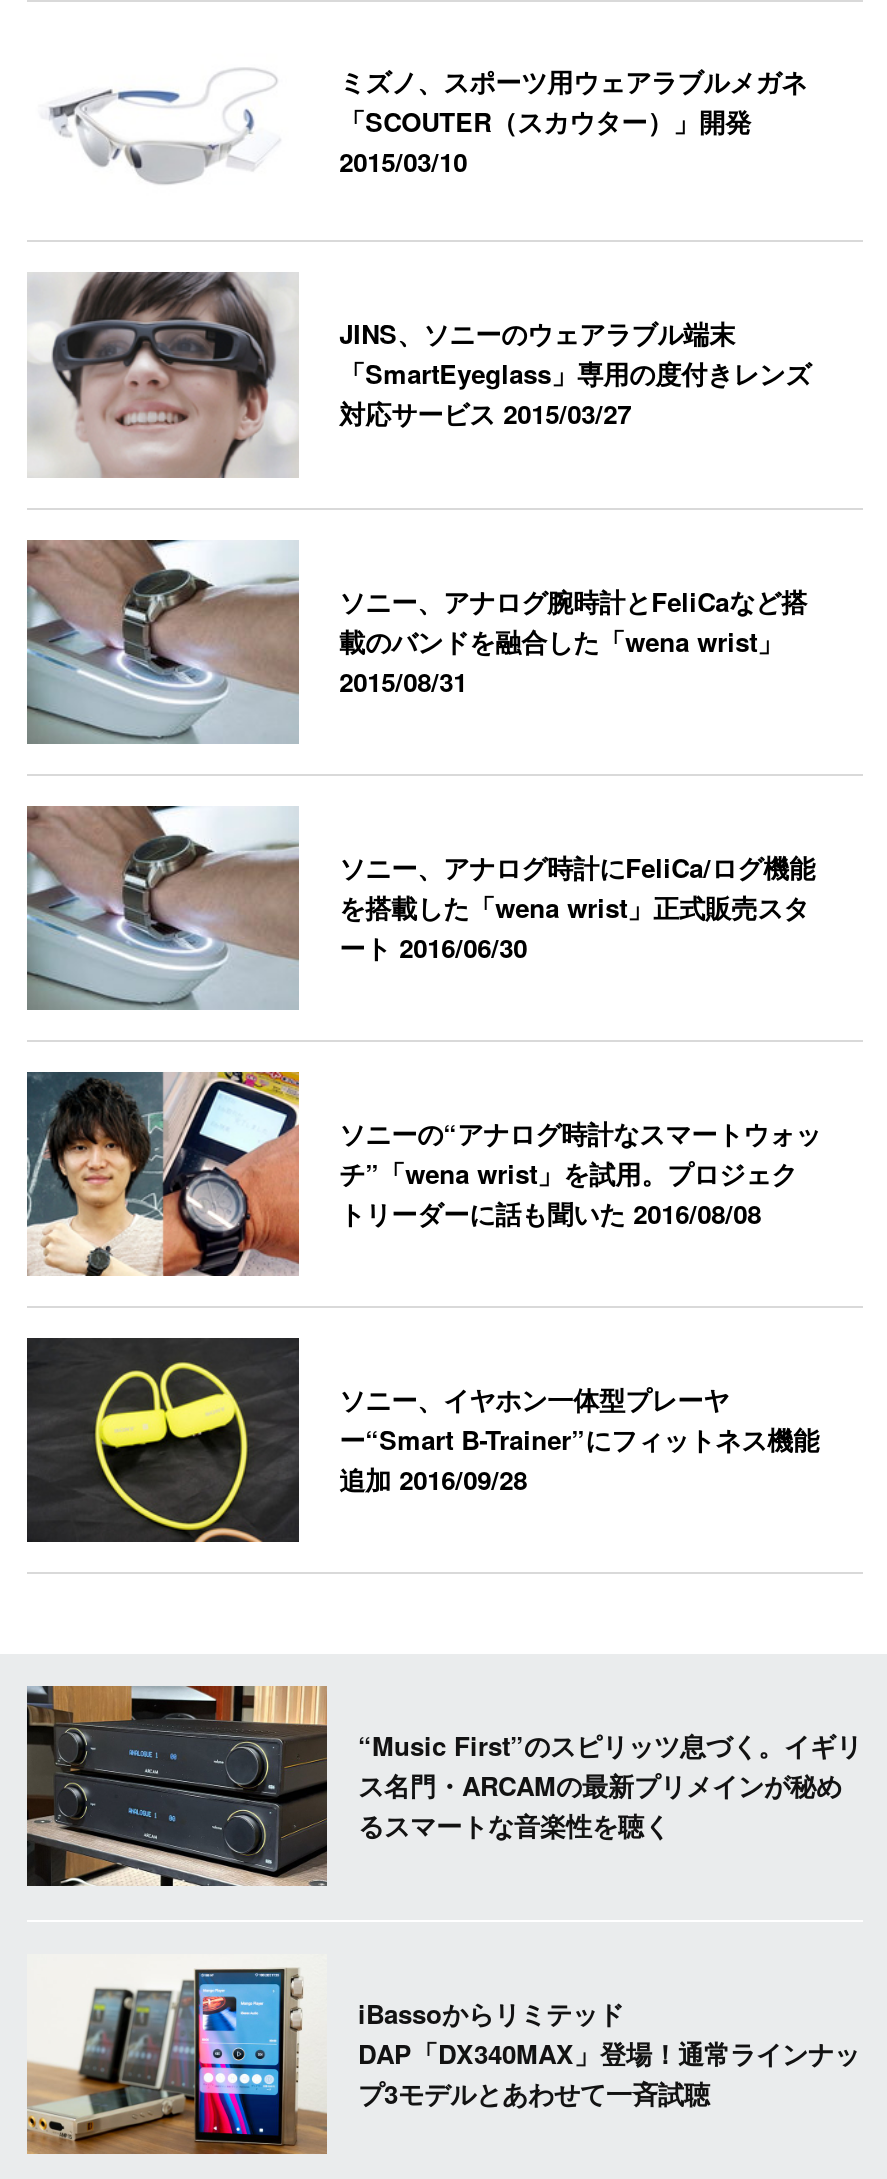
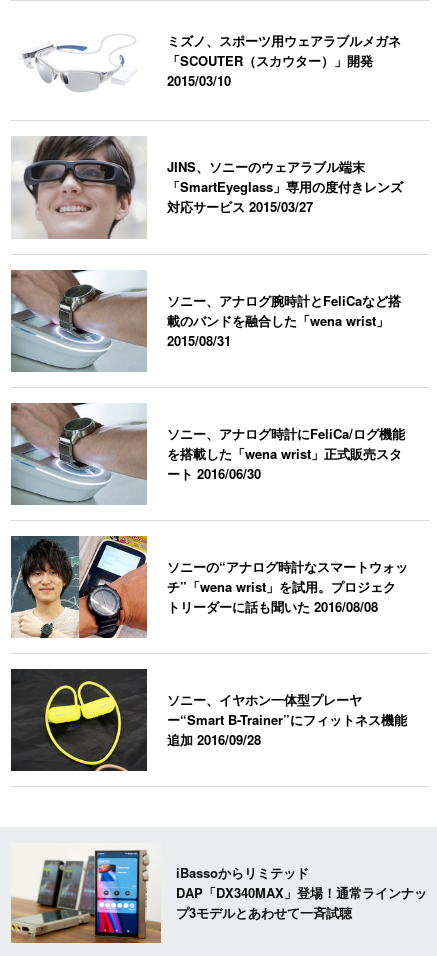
[25,1684,862,1888] [image] | “Music First”のスピリッツ息づく。イギリ | ス名門・ARCAMの最新プリメインが秘め | るスマートな音楽性を聴く -> none

